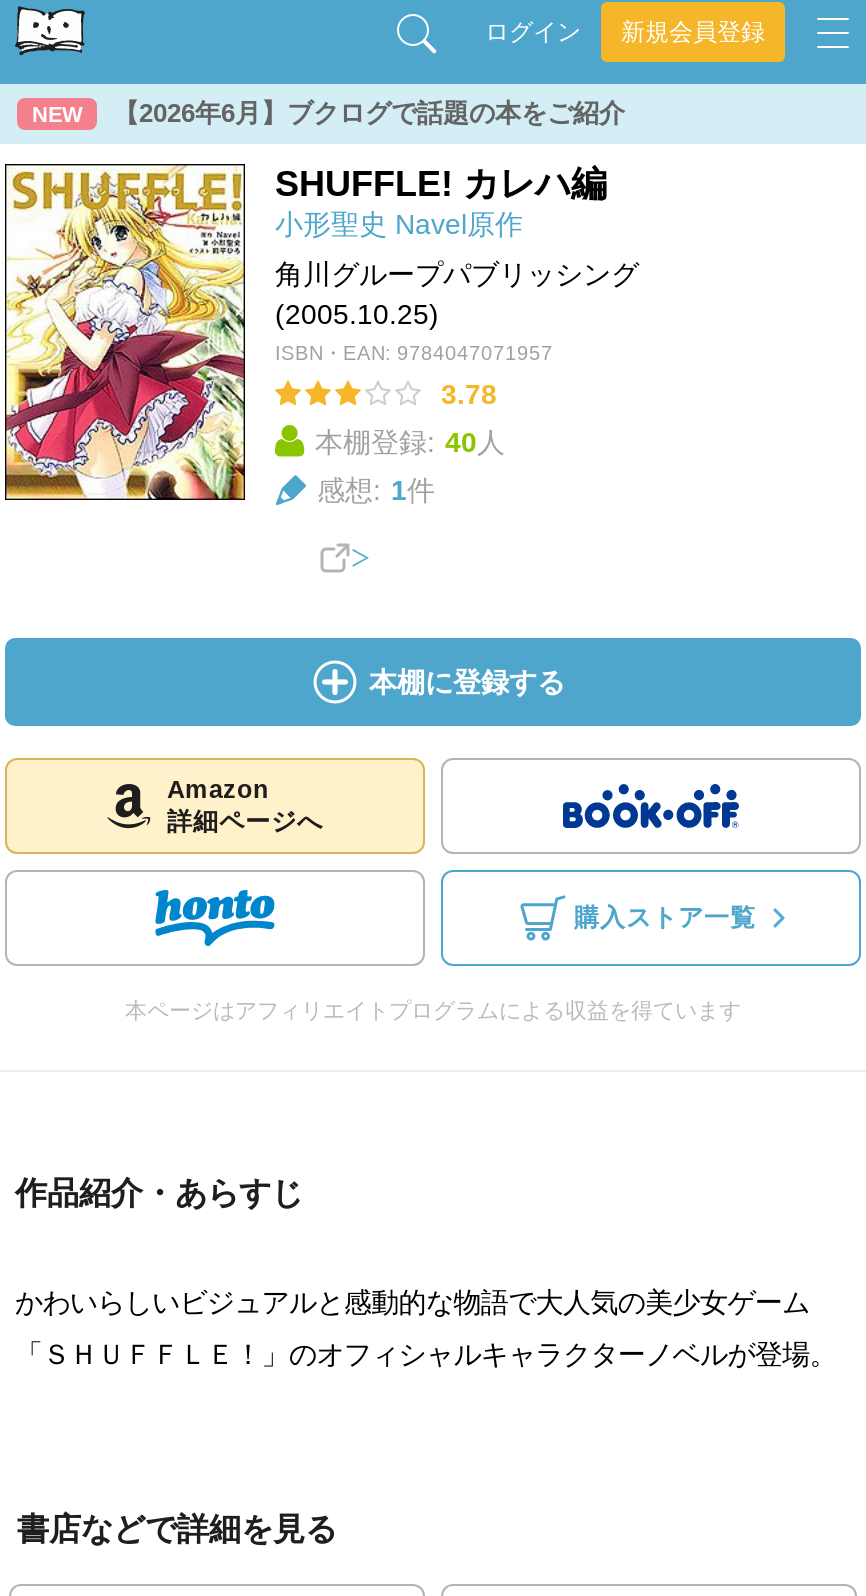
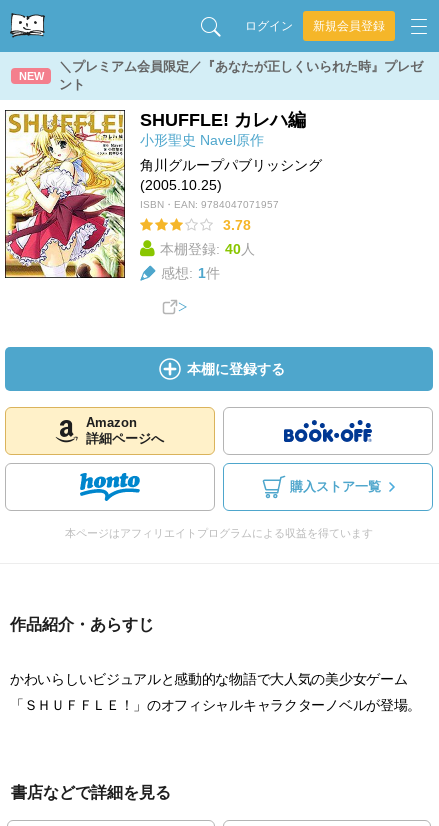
[113,98,625,128] 【2026年6月】ブクログで話題の本をご紹介 -> [59,59,423,92] ＼プレミアム会員限定／『あなたが正しくいられた時』プレゼ | ント

